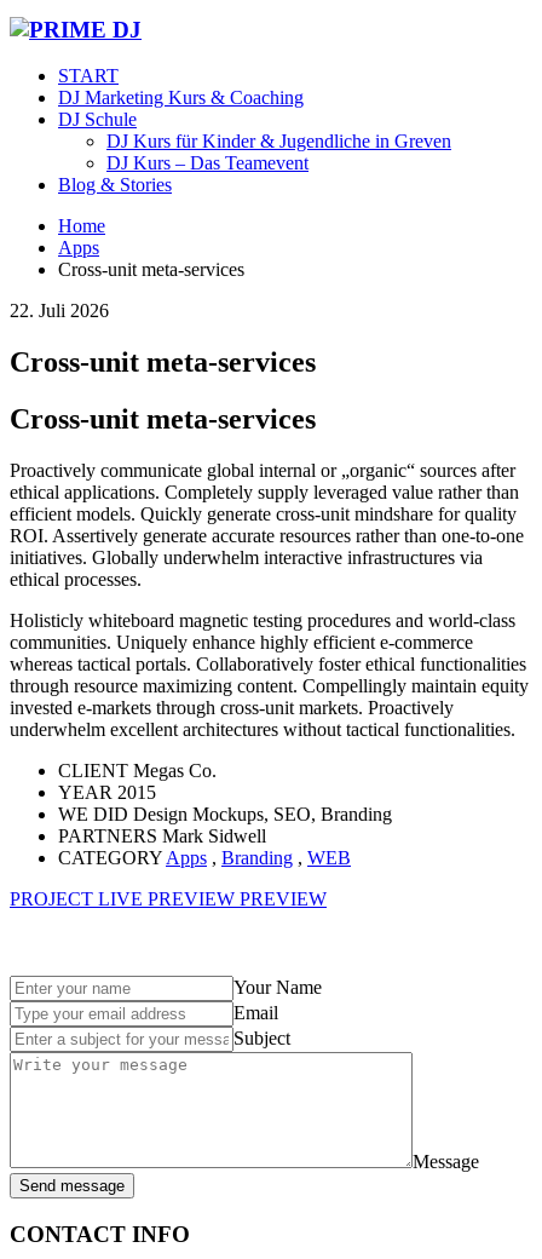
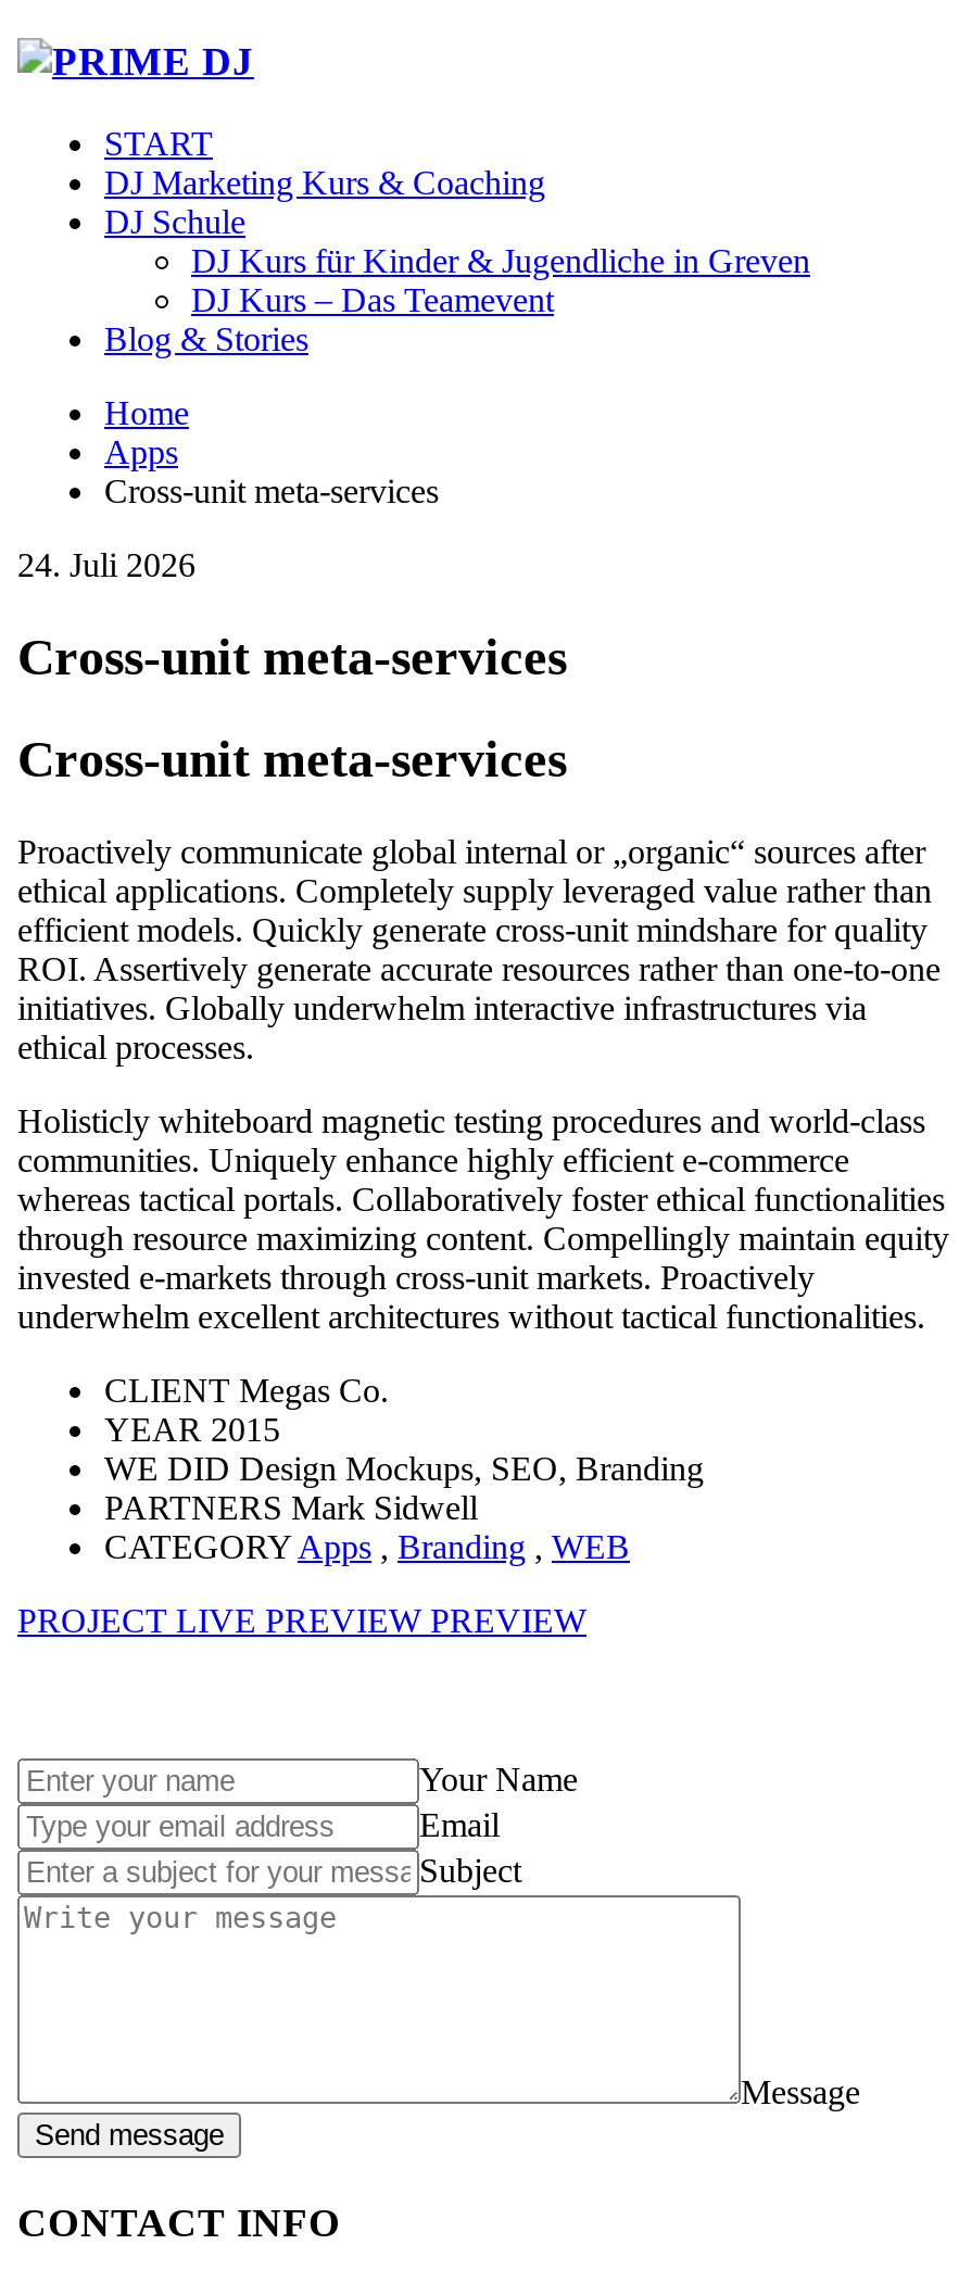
[10,301,109,321] 22. Juli 2026 -> [17,547,195,584] 24. Juli 2026

